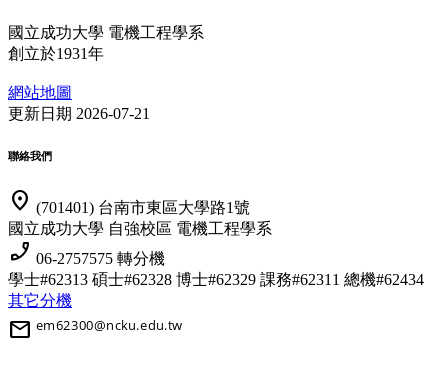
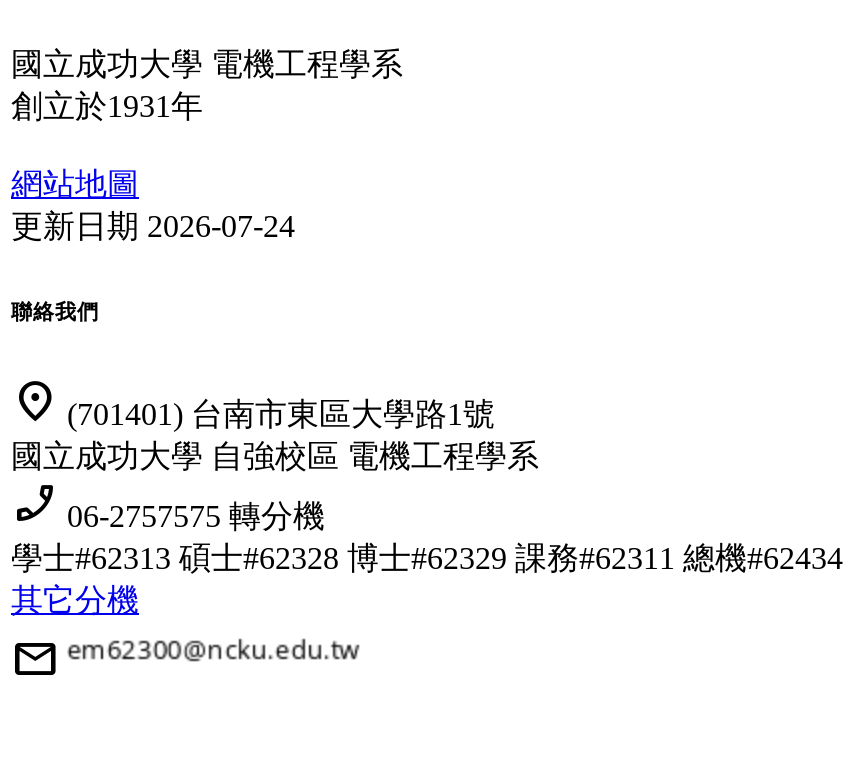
[8,105,150,122] 更新日期 2026-07-21 -> [11,210,295,244] 更新日期 2026-07-24

